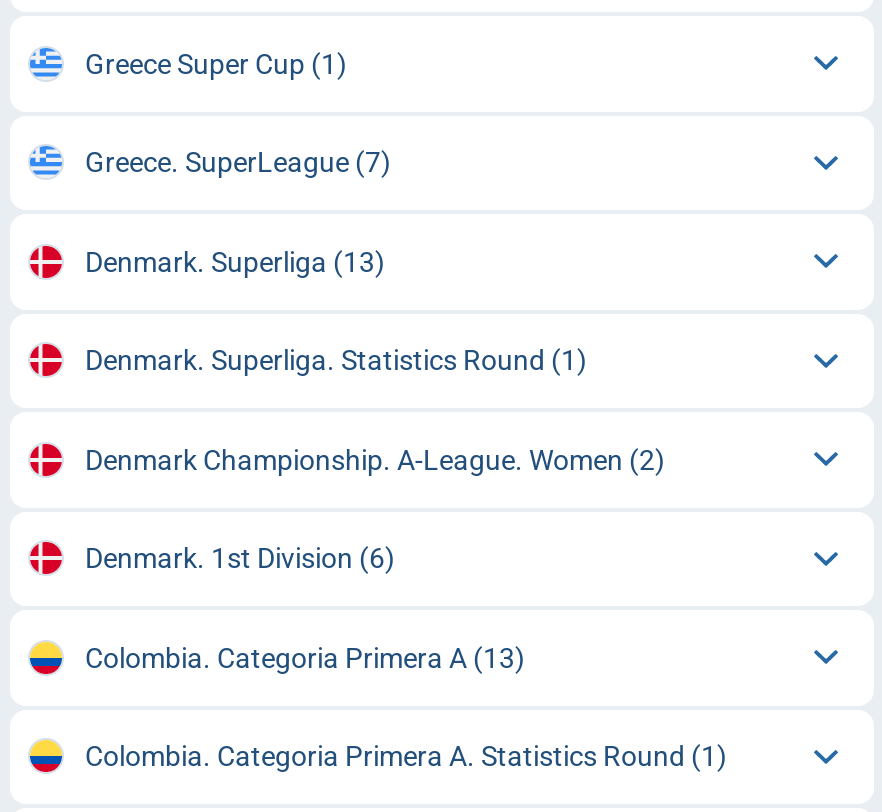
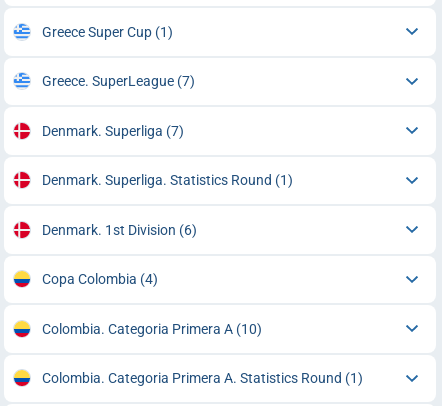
[85,246,385,278] Denmark. Superliga (13) -> [41,123,183,139] Denmark. Superliga (7)
[85,444,665,476] Denmark Championship. A-League. Women (2) -> none
moved [85,542,395,574] -> [41,222,196,238]: Denmark. 1st Division (6)
[85,642,525,674] Colombia. Categoria Primera A (13) -> [41,271,261,337] Copa Colombia (4) | Colombia. Categoria Primera A (10)

